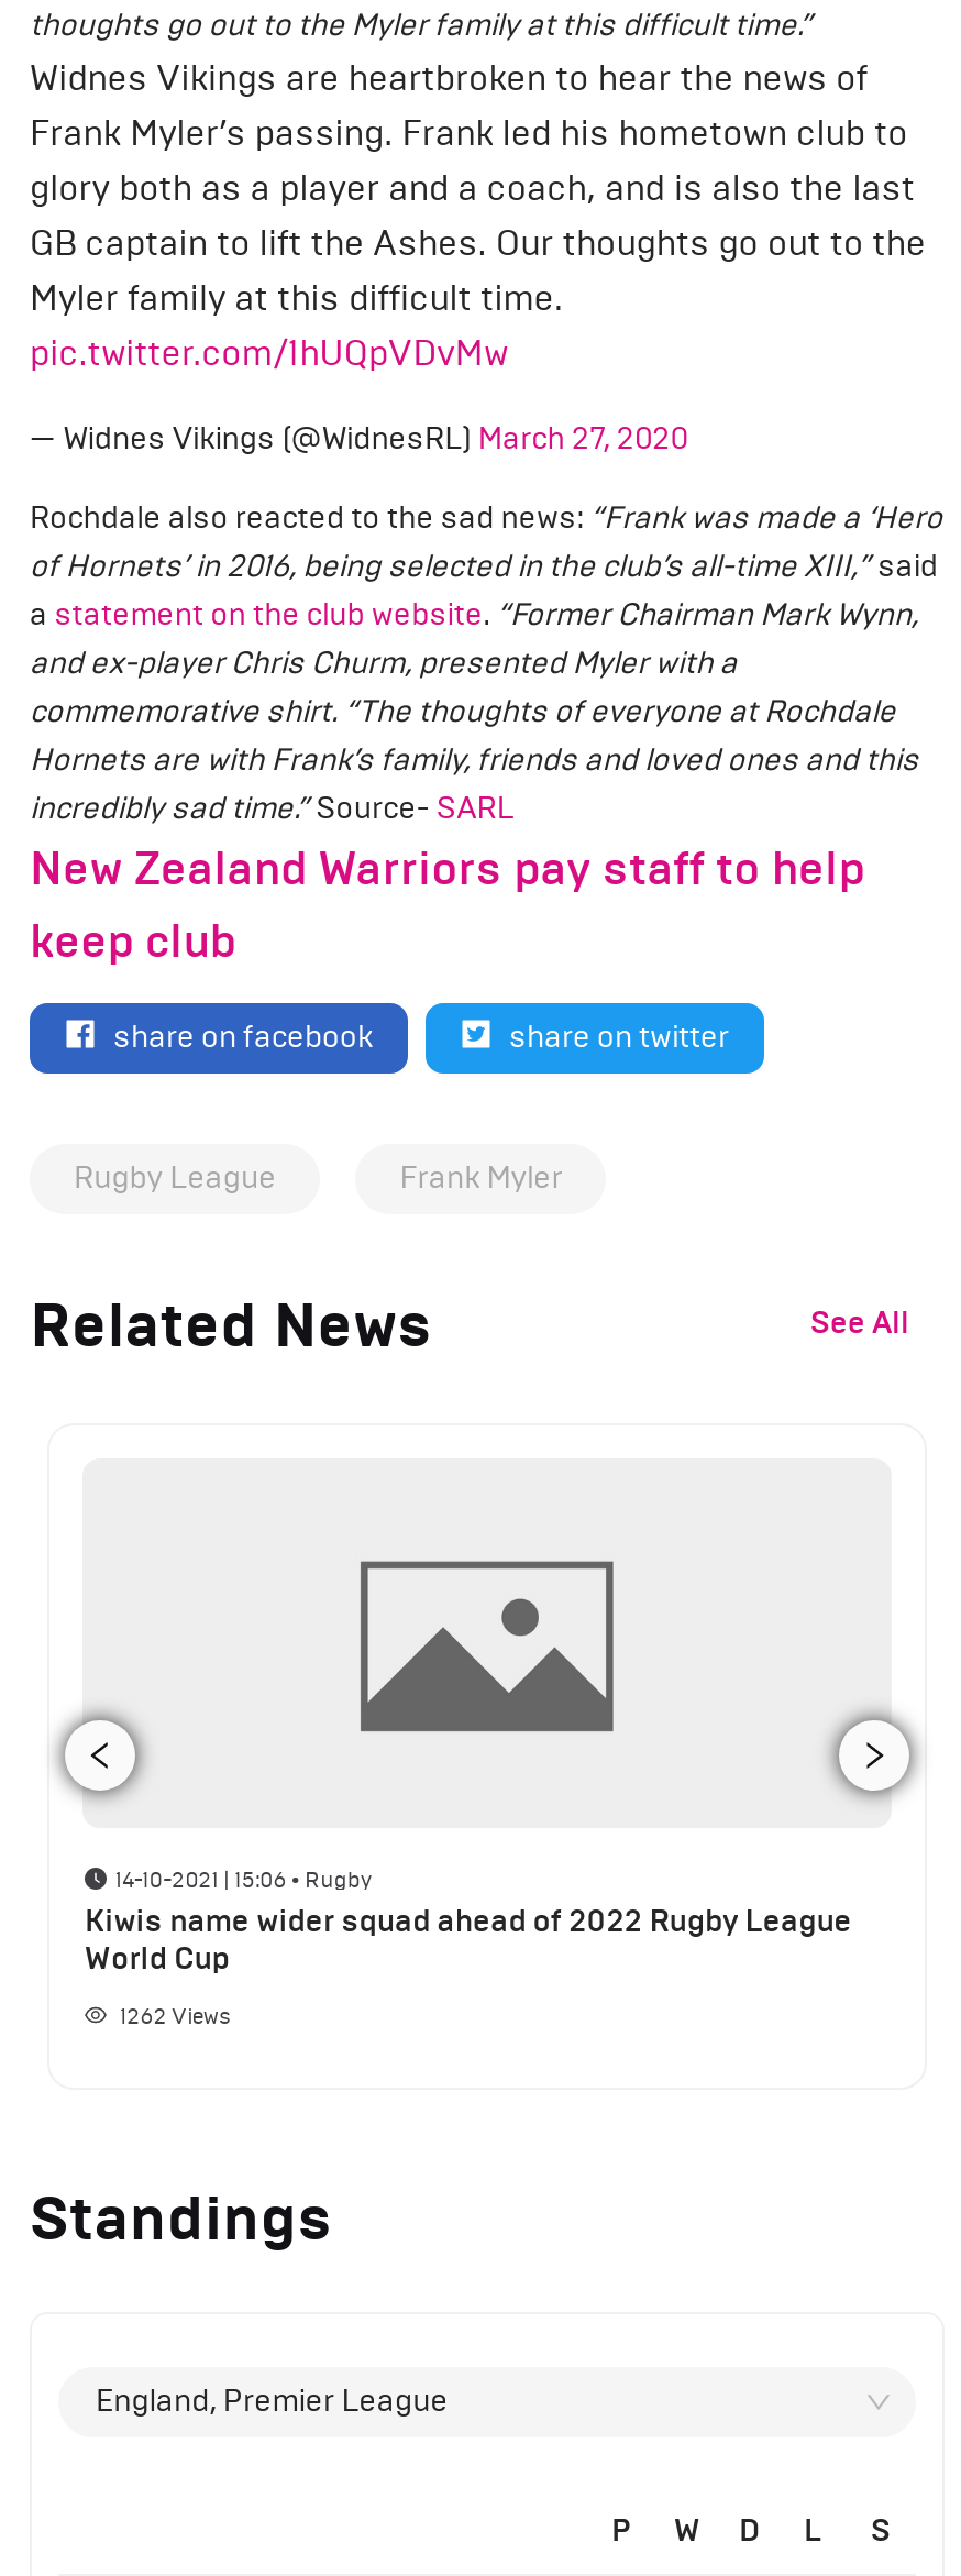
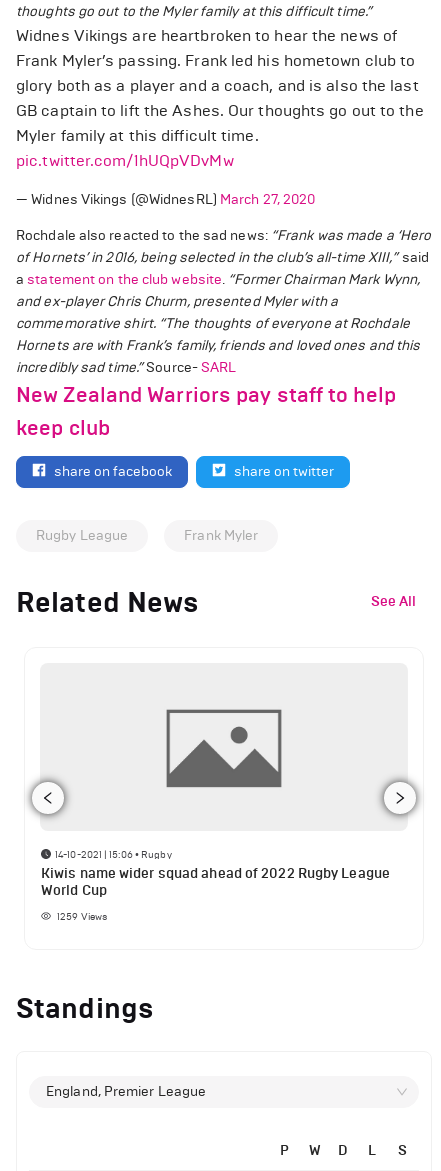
[120,2002,230,2030] 1262 Views -> [57,910,107,923] 1259 Views

